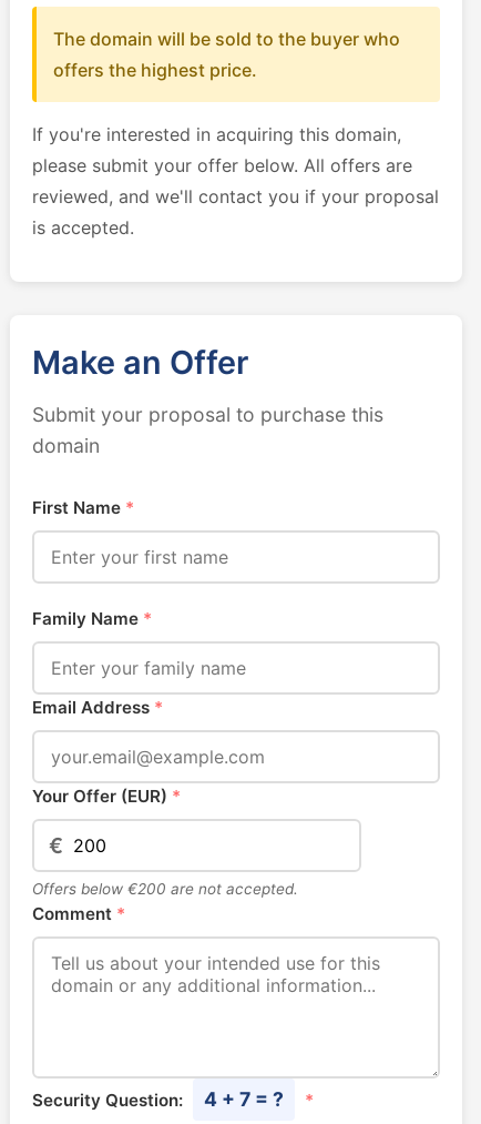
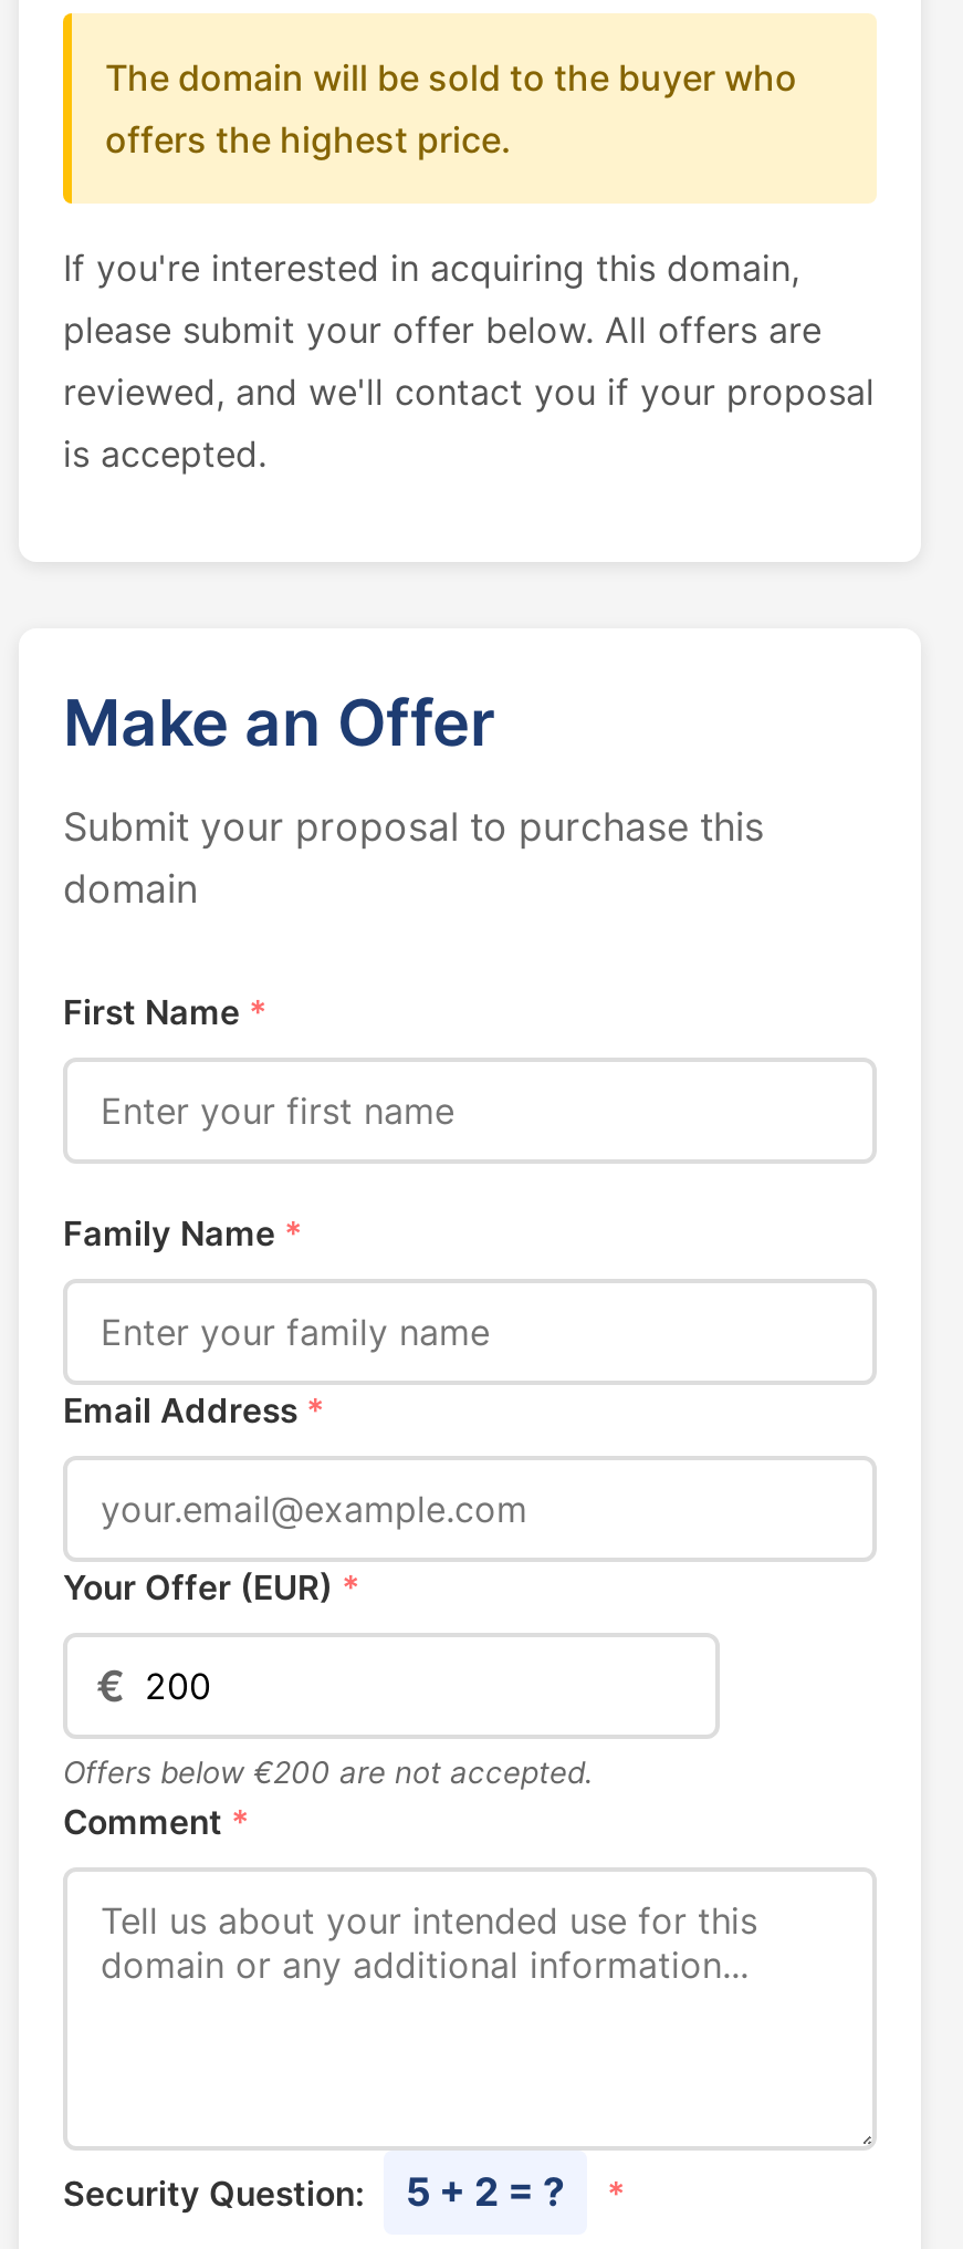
[204,1087,284,1111] 4 + 7 = ? -> [406,2168,565,2215] 5 + 2 = ?

